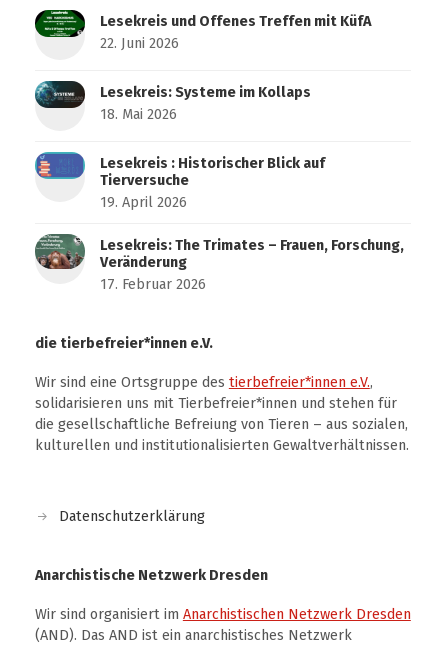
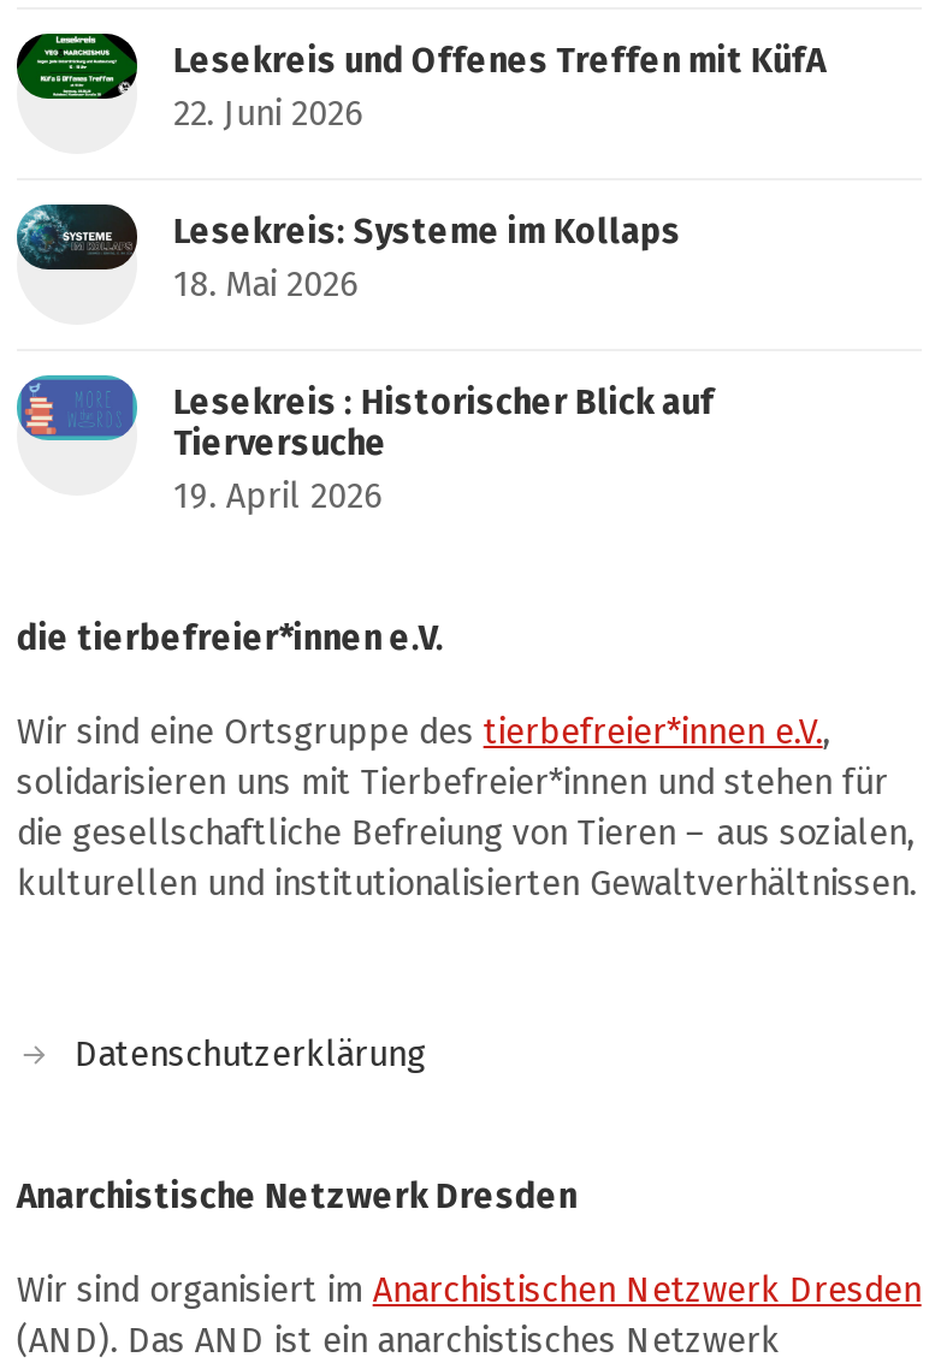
[34,233,404,293] [image] | Lesekreis: The Trimates – Frauen, Forschung, | Veränderung | 17. Februar 2026 -> none

